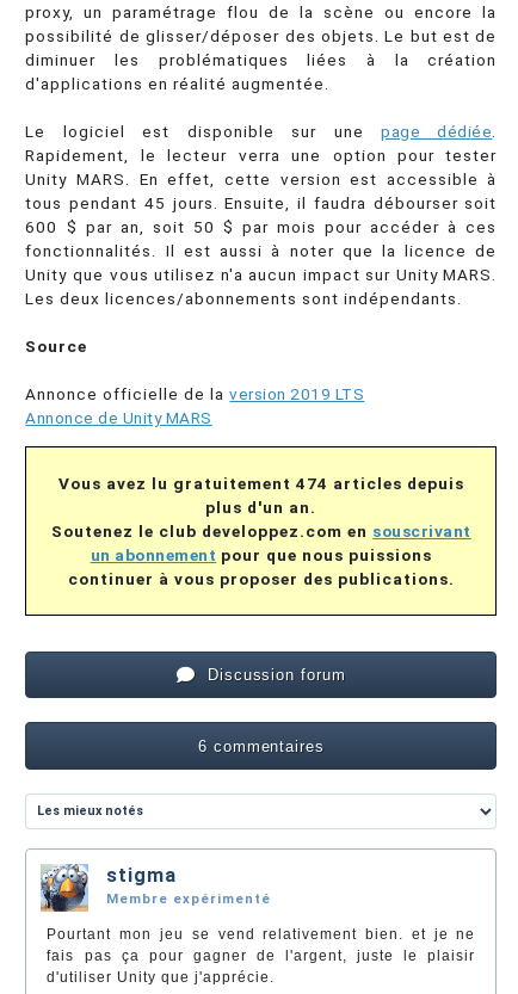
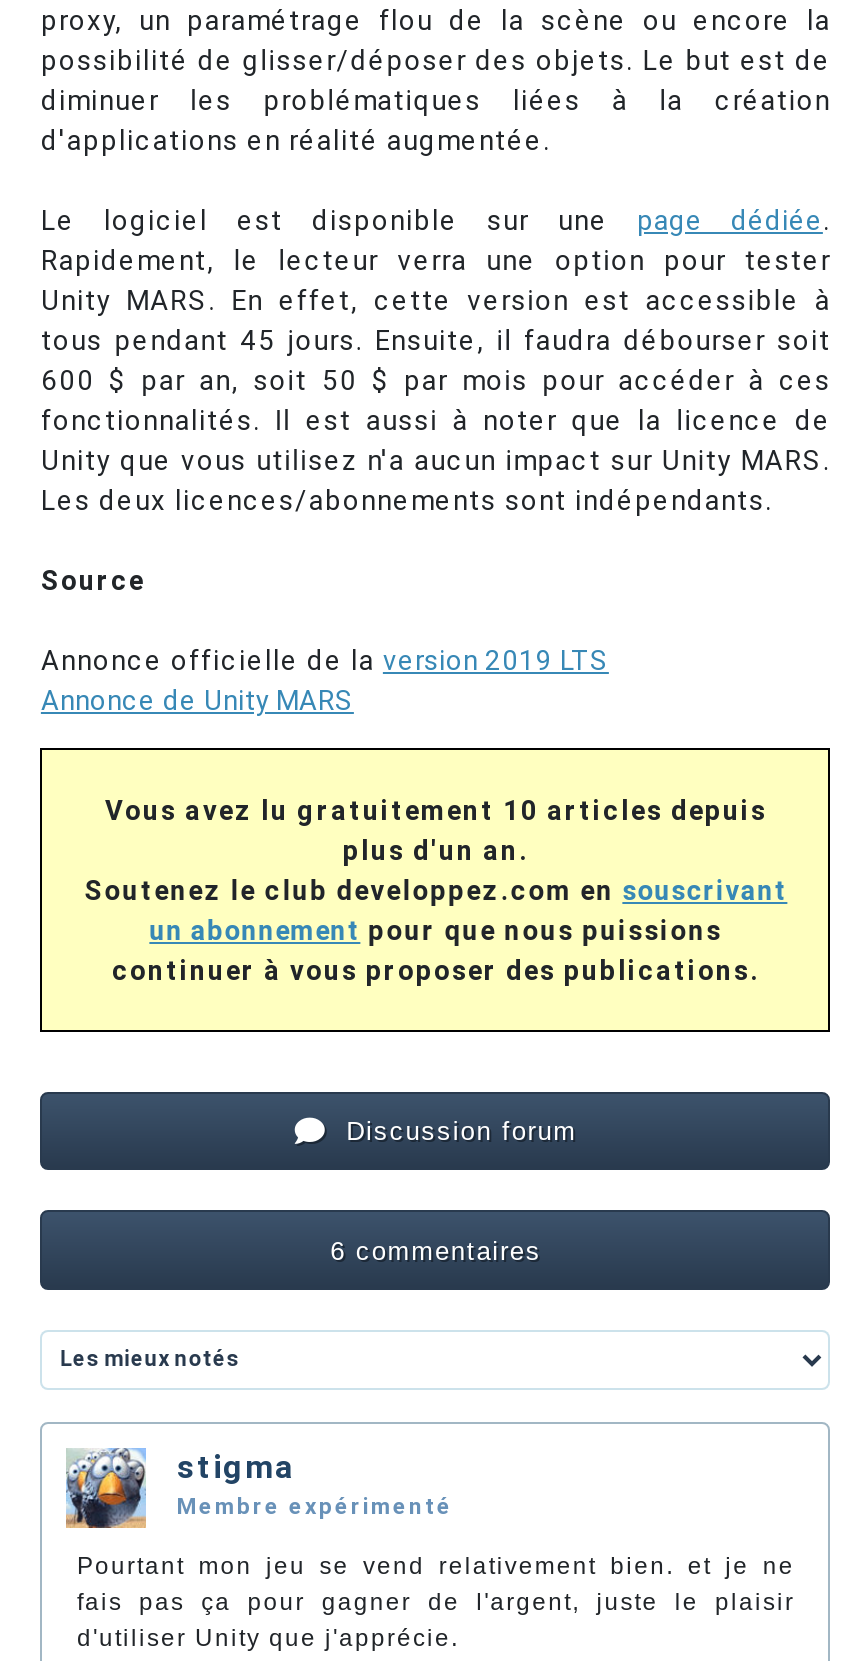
[58,474,464,493] Vous avez lu gratuitement 474 articles depuis -> [105,794,767,826] Vous avez lu gratuitement 10 articles depuis

